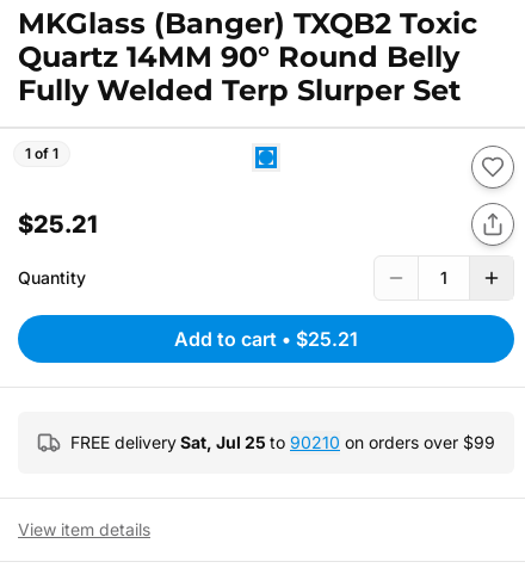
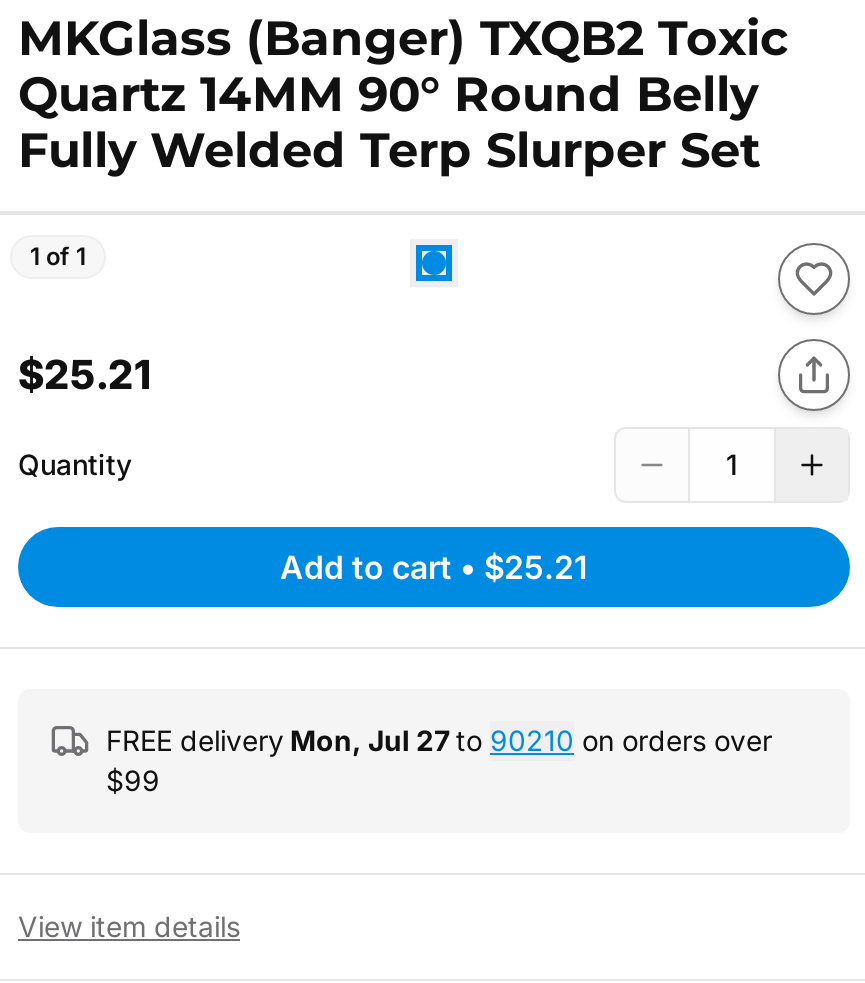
[70,432,495,452] FREE delivery Sat, Jul 25 to 90210 on orders over $99 -> [106,723,772,797] FREE delivery Mon, Jul 27 to 90210 on orders over | $99

